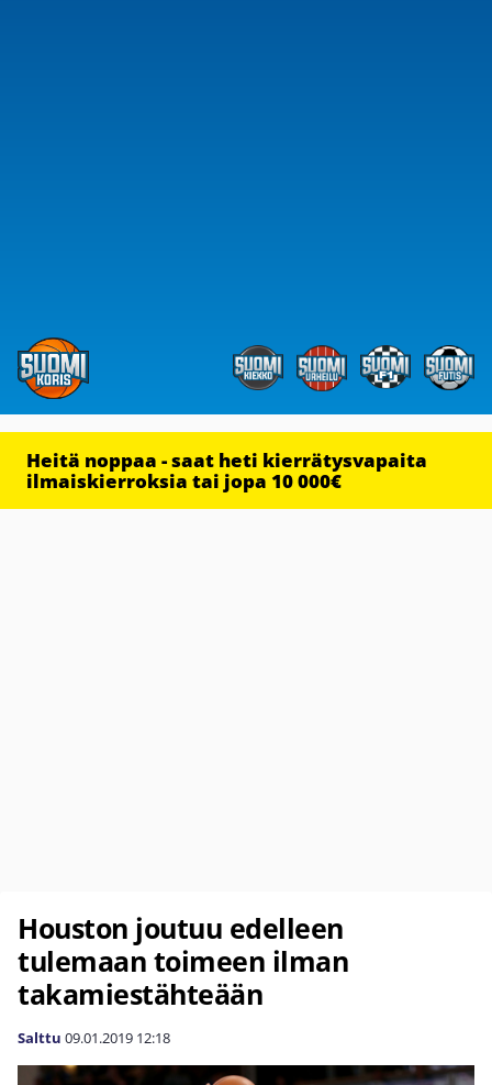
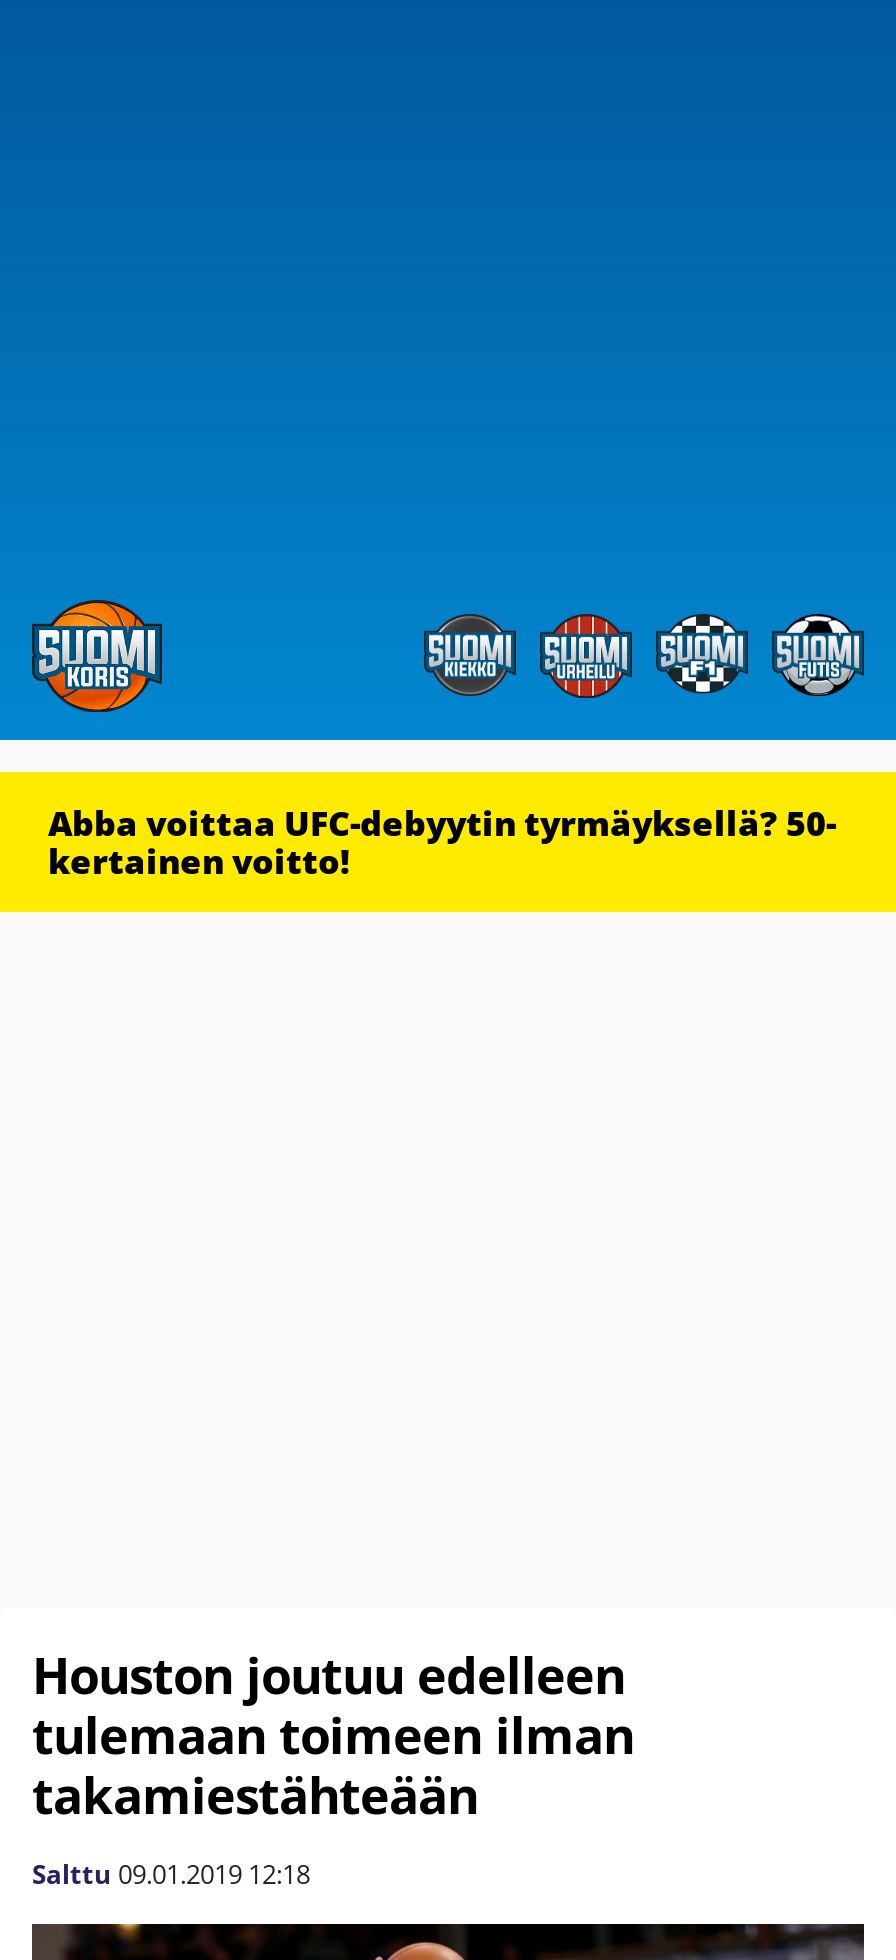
[26,447,427,494] Heitä noppaa - saat heti kierrätysvapaita | ilmaiskierroksia tai jopa 10 000€ -> [48,800,836,884] Abba voittaa UFC-debyytin tyrmäyksellä? 50- | kertainen voitto!

